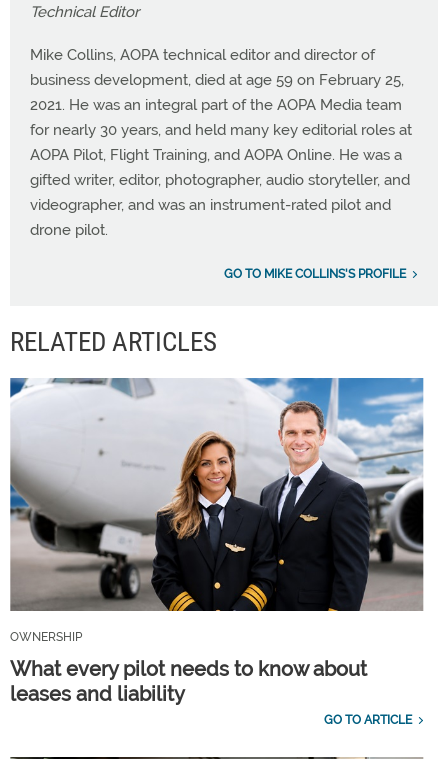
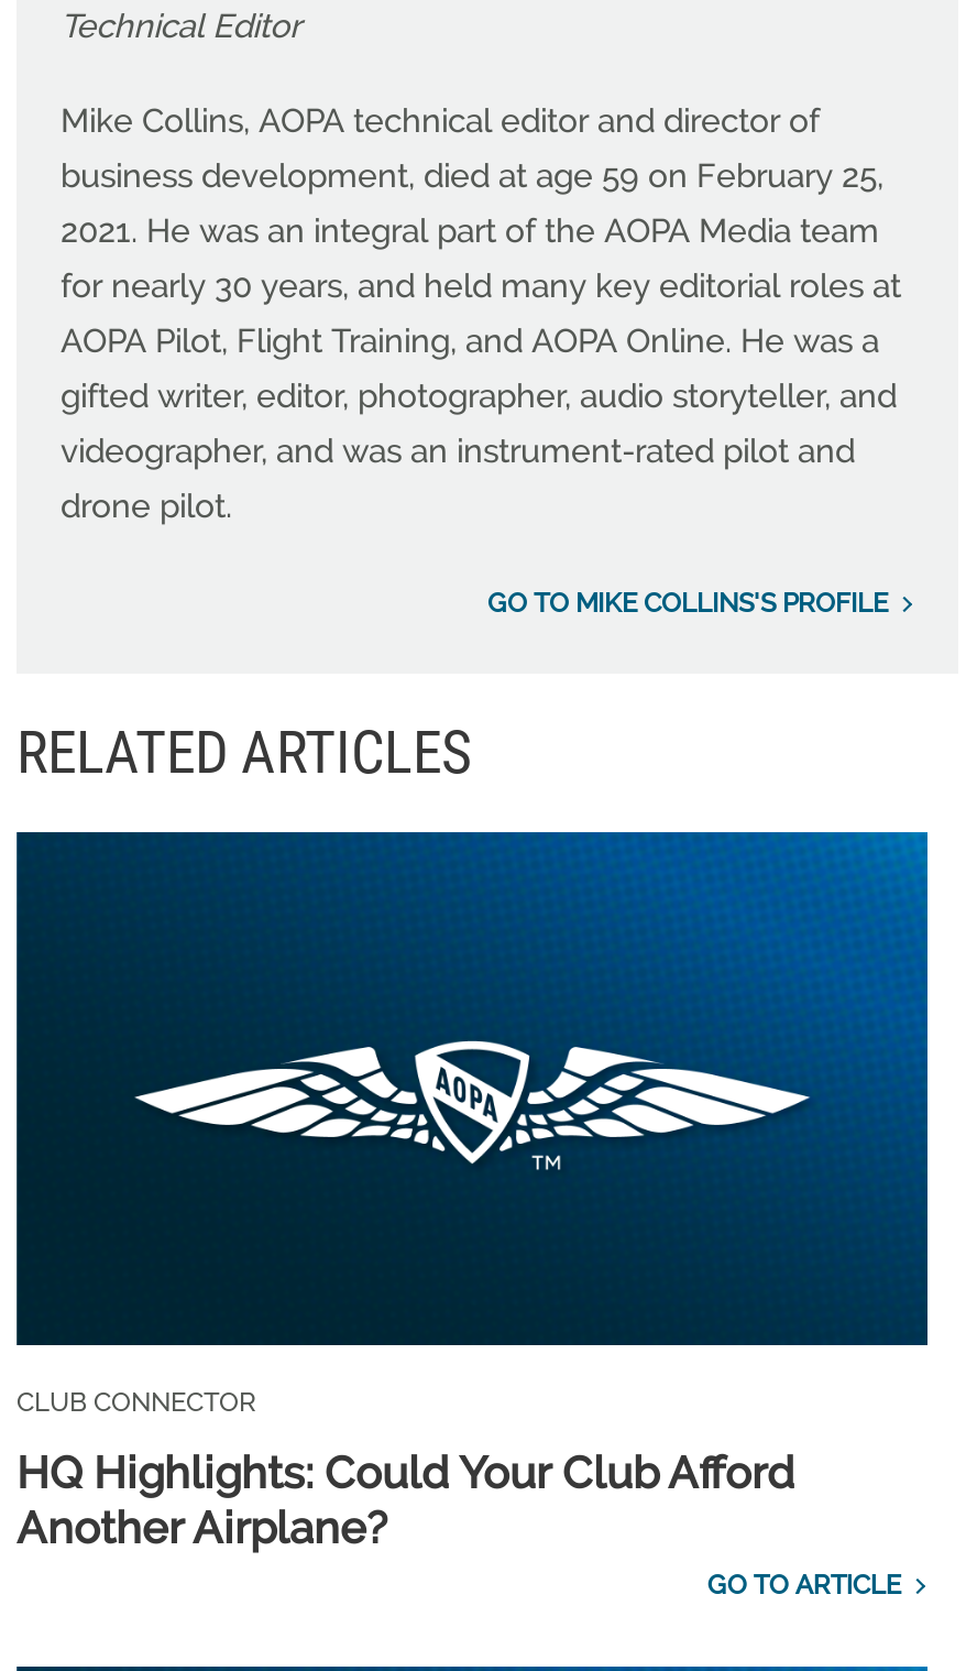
[9,377,424,644] [image] | OWNERSHIP -> [14,830,930,1417] [image] | CLUB CONNECTOR
[10,657,367,706] What every pilot needs to know about | leases and liability -> [17,1446,795,1554] HQ Highlights: Could Your Club Afford | Another Airplane?

